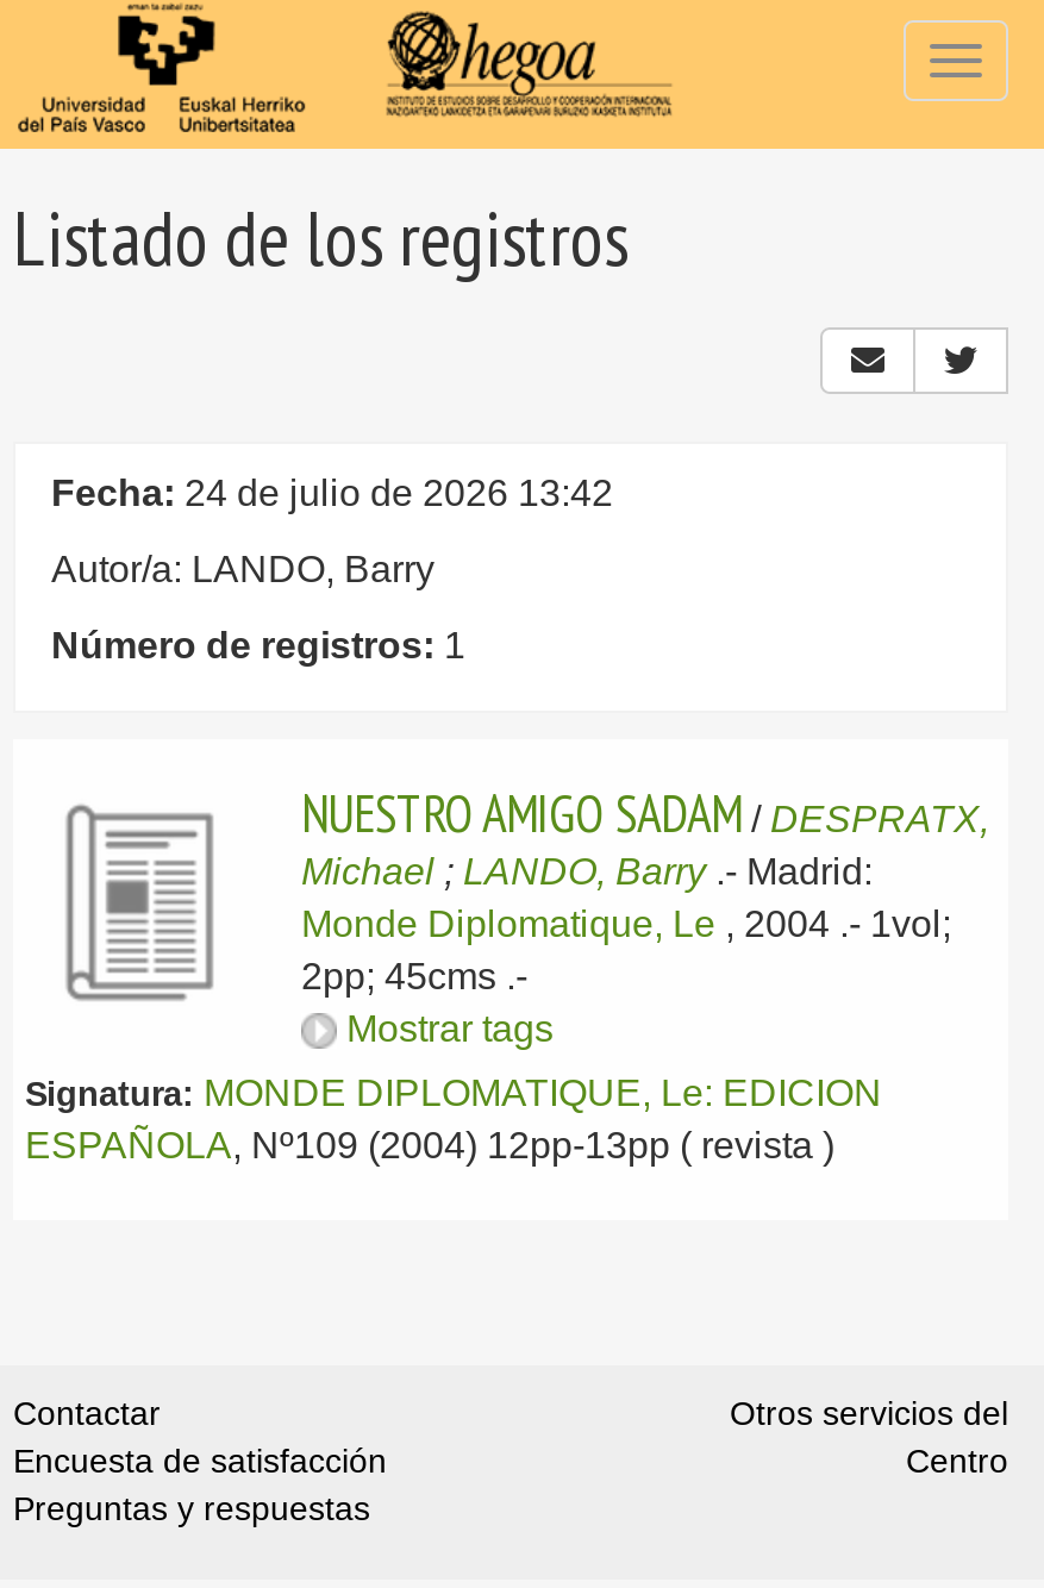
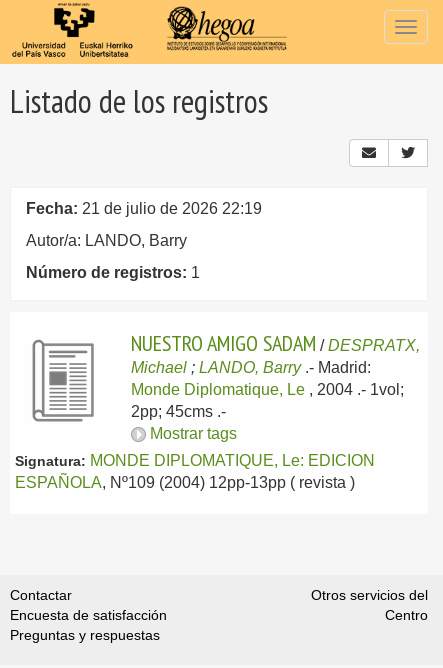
[51,473,613,513] Fecha: 24 de julio de 2026 13:42 -> [26,200,262,217] Fecha: 21 de julio de 2026 22:19

